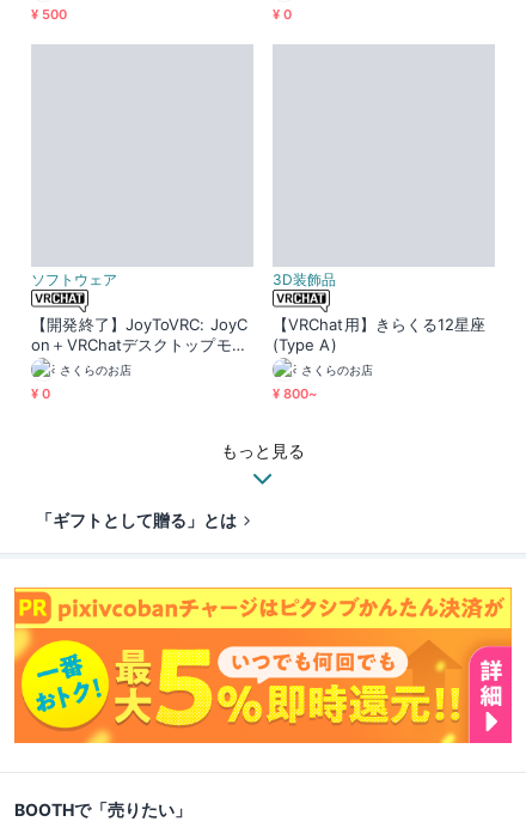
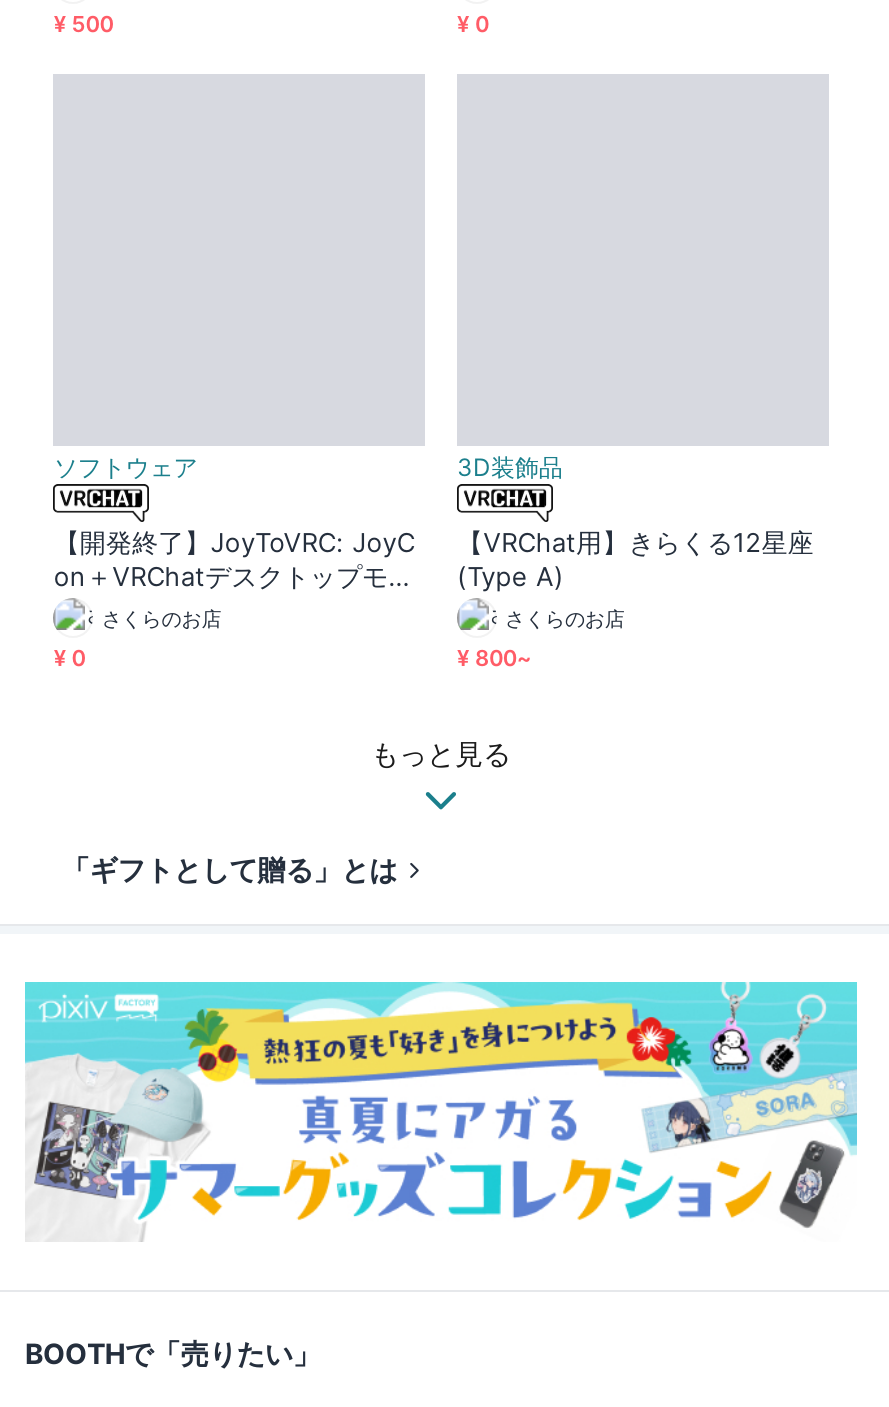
[13,586,513,744] [image] -> [23,980,859,1242] [image]

